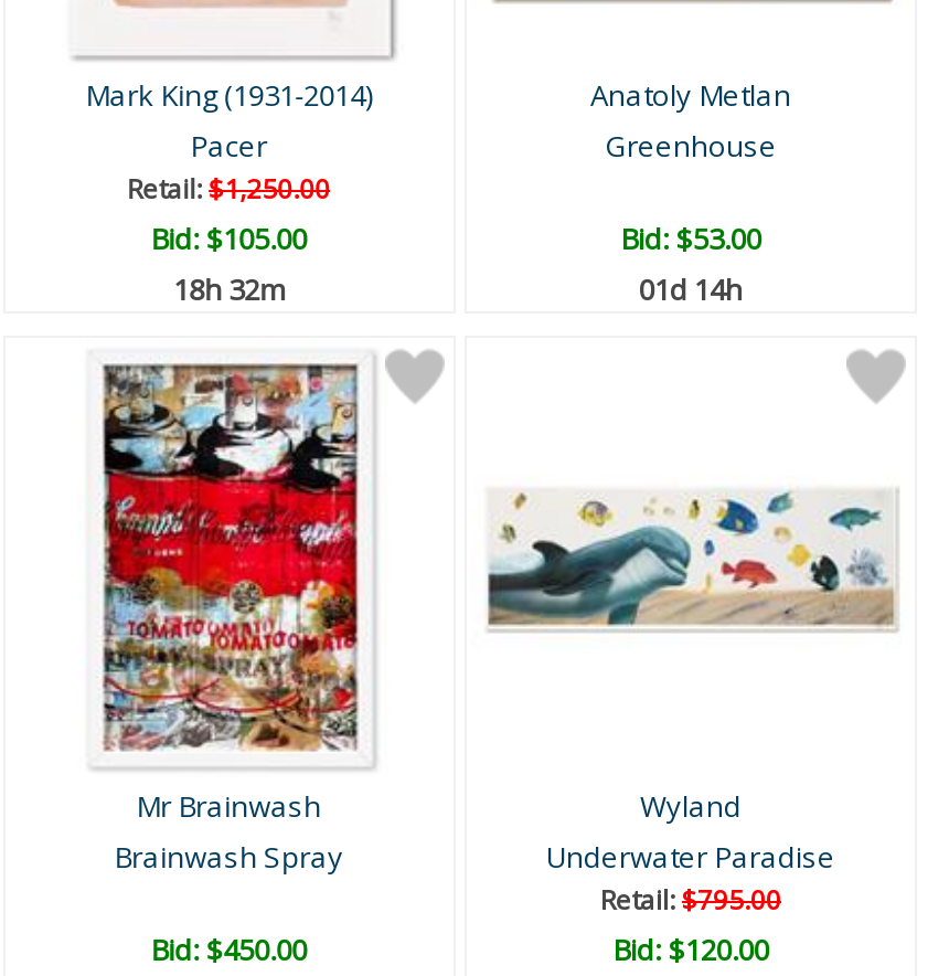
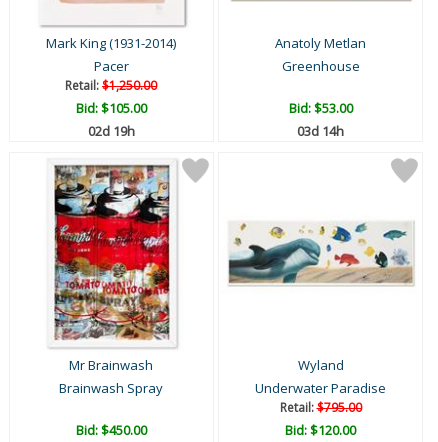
[173,270,284,310] 18h 32m -> [88,122,135,140] 02d 19h
[639,270,743,310] 01d 14h -> [297,122,344,140] 03d 14h

